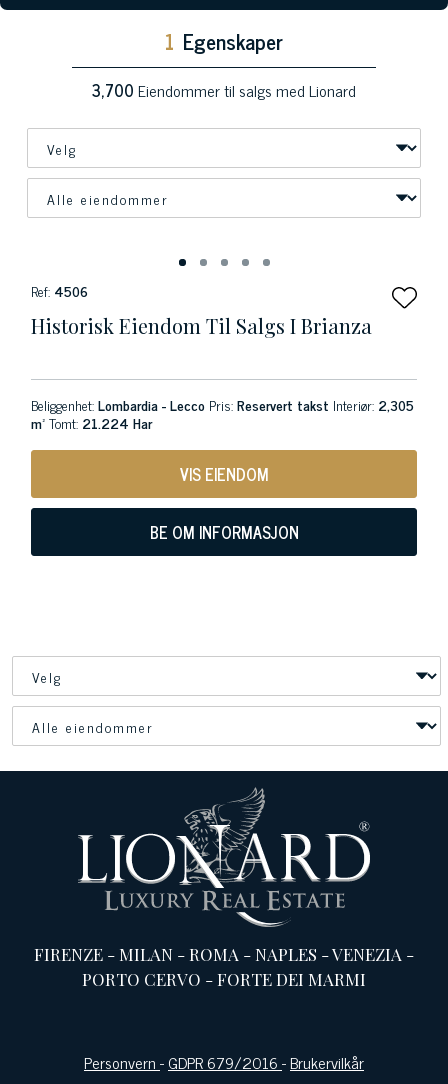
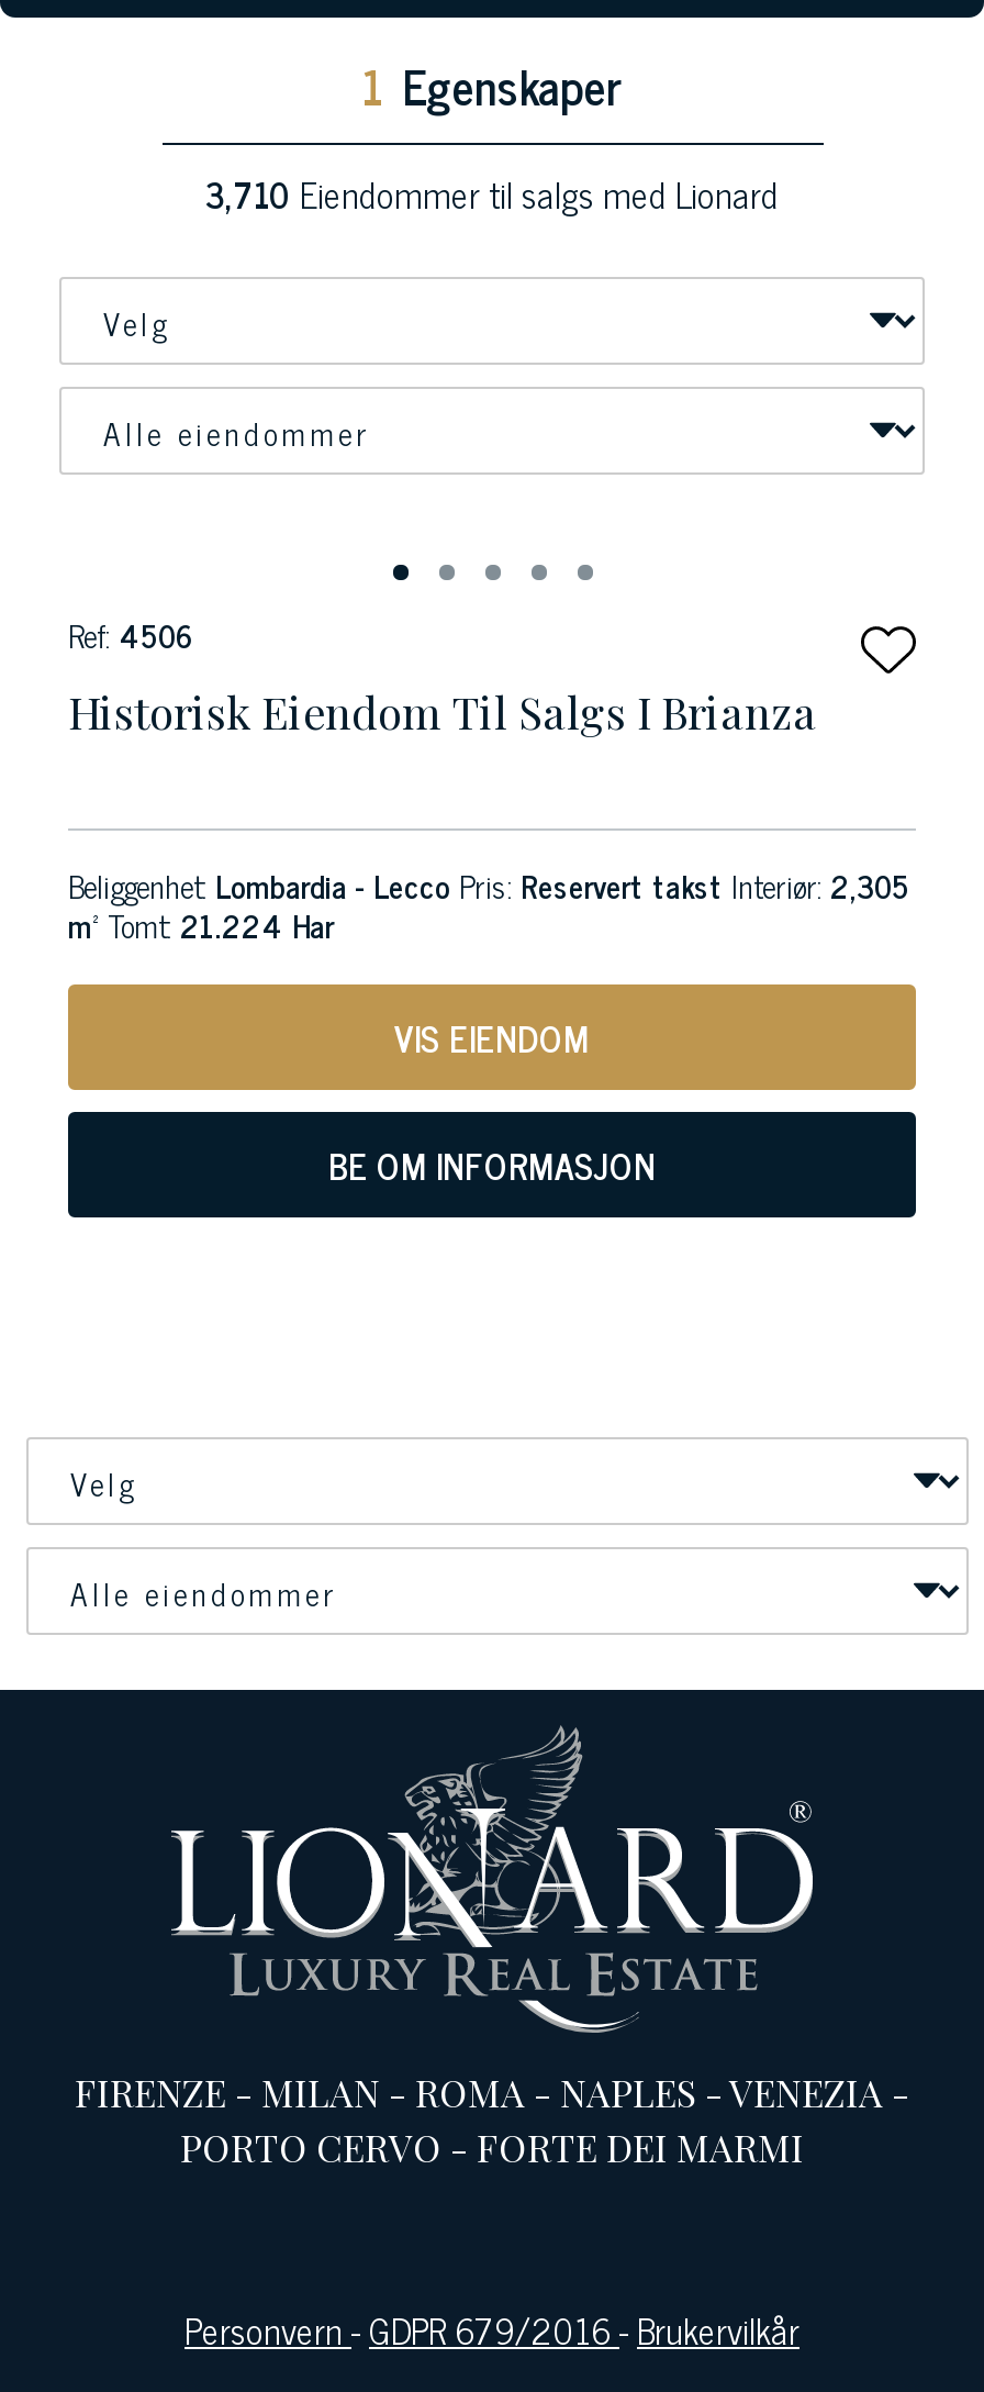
[92,77,356,103] 3,700 Eiendommer til salgs med Lionard -> [205,165,779,222] 3,710 Eiendommer til salgs med Lionard

